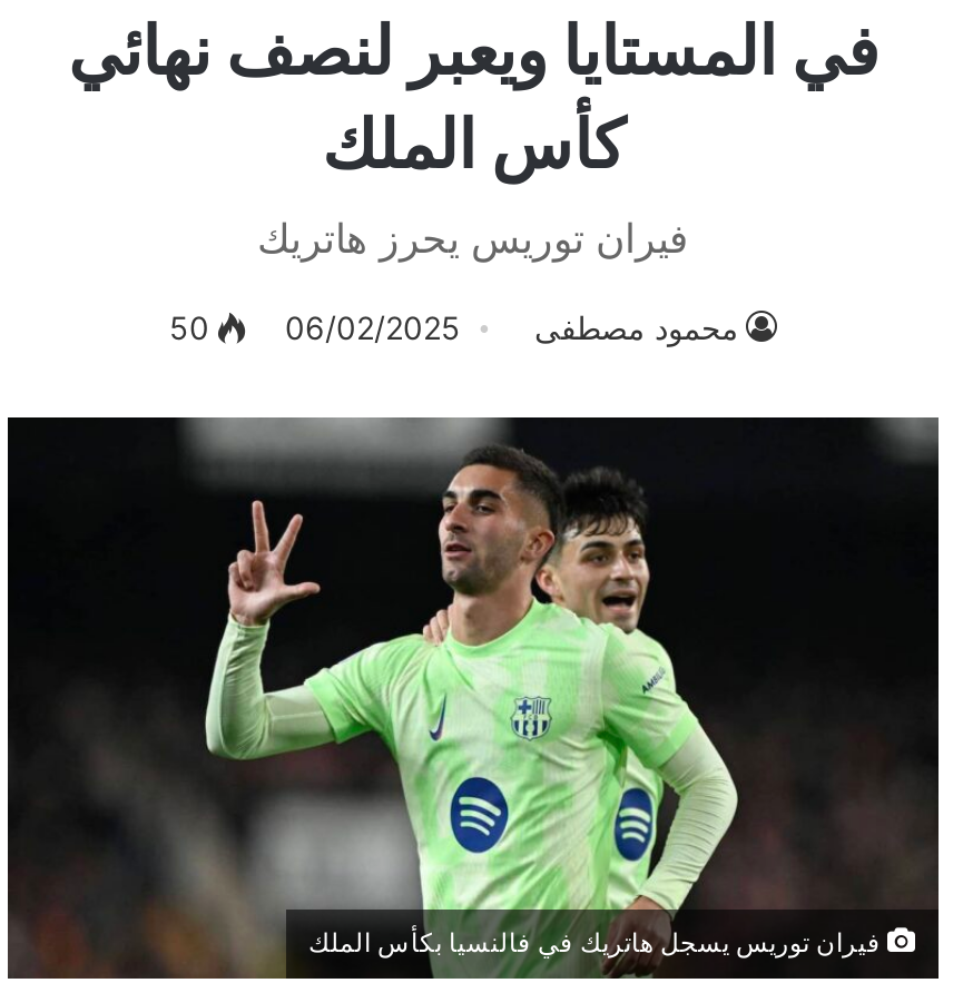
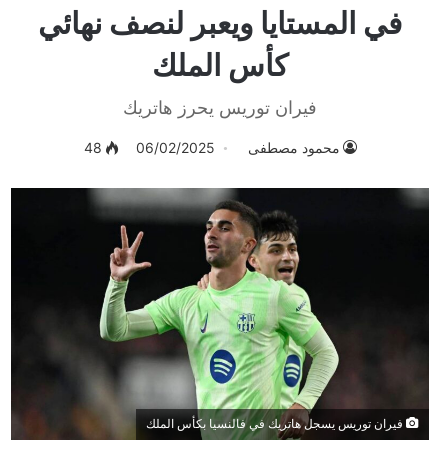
[169,308,739,346] محمود مصطفى 06/02/2025 50 -> [83,139,339,156] محمود مصطفى 06/02/2025 48

